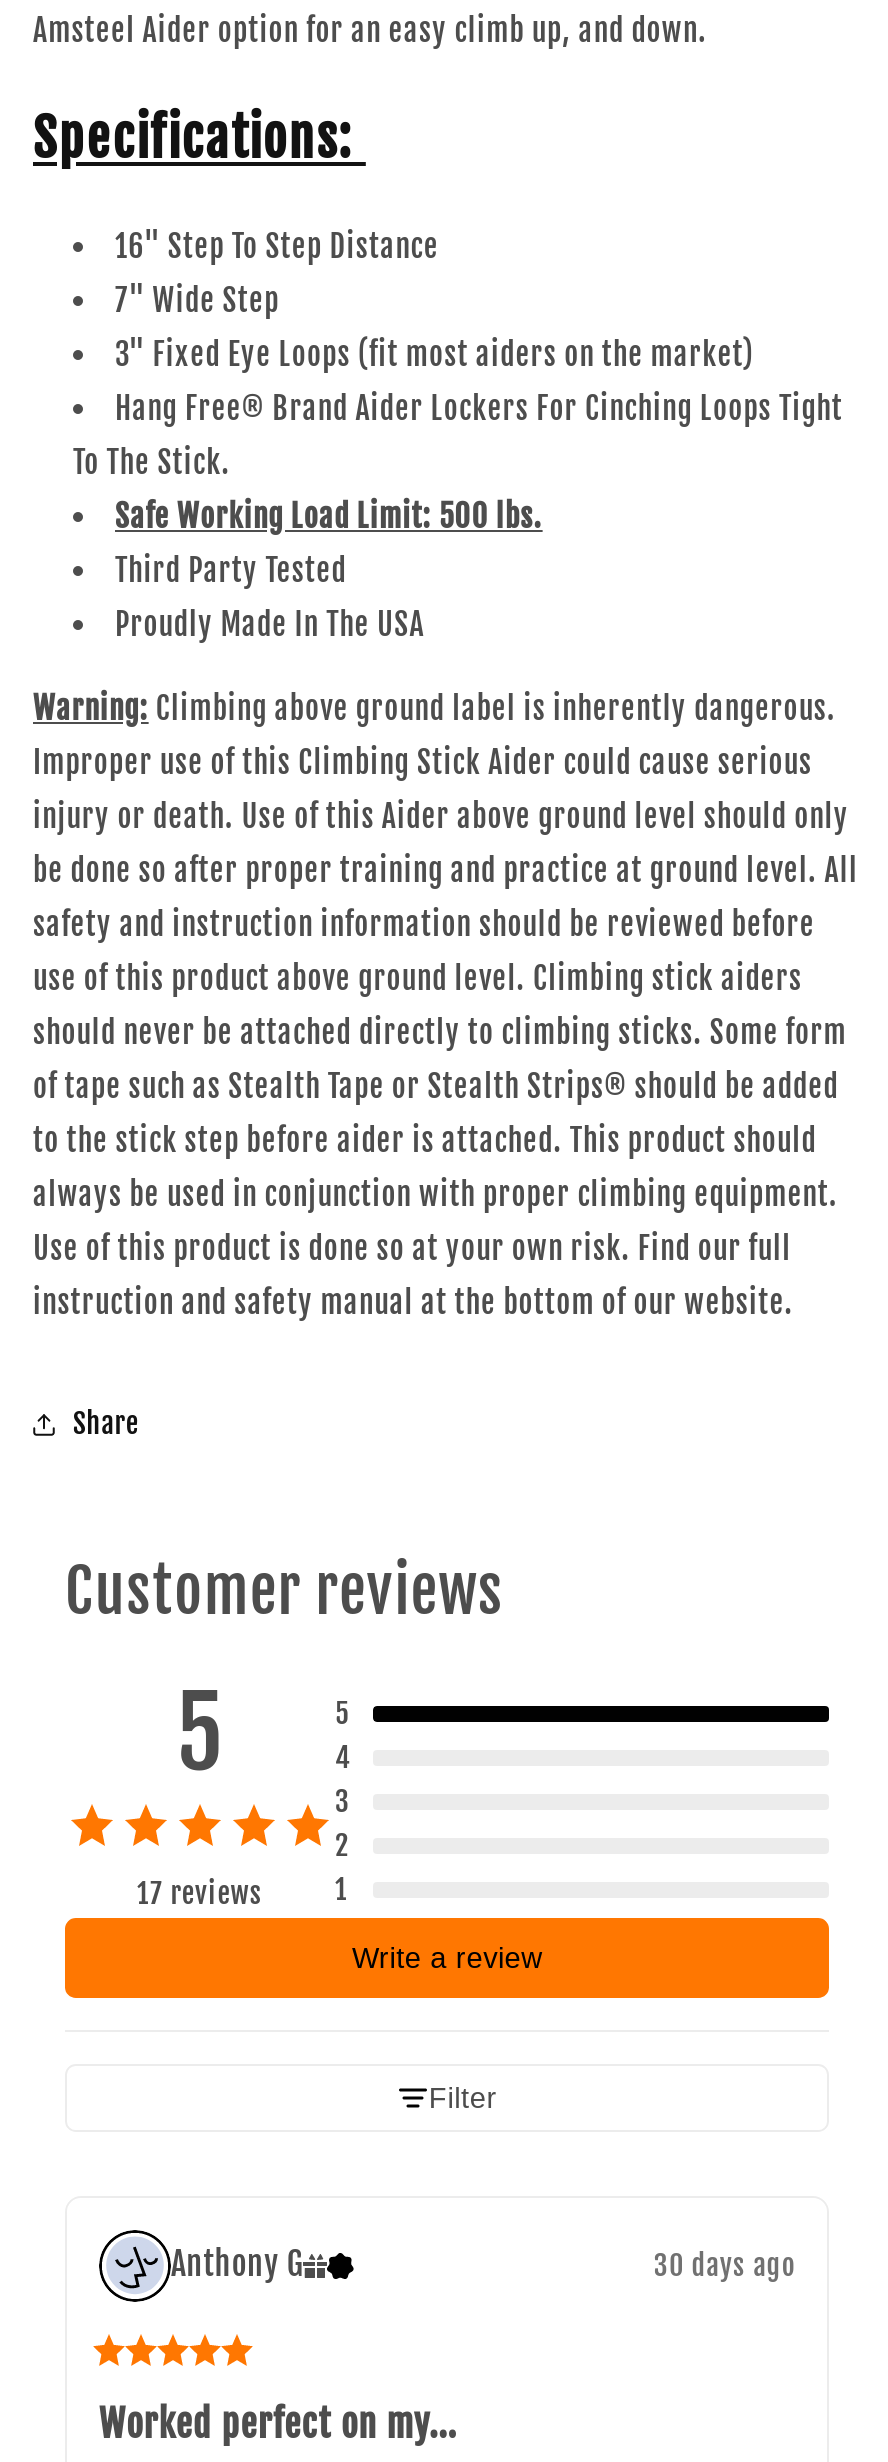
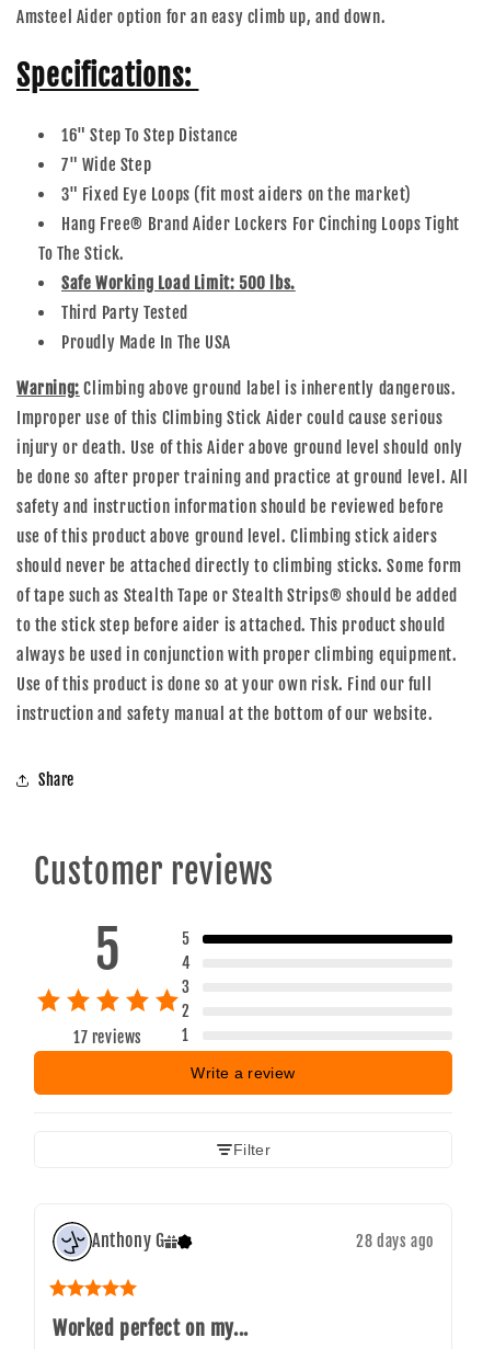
[654,2248,795,2282] 30 days ago -> [356,1232,434,1250] 28 days ago

